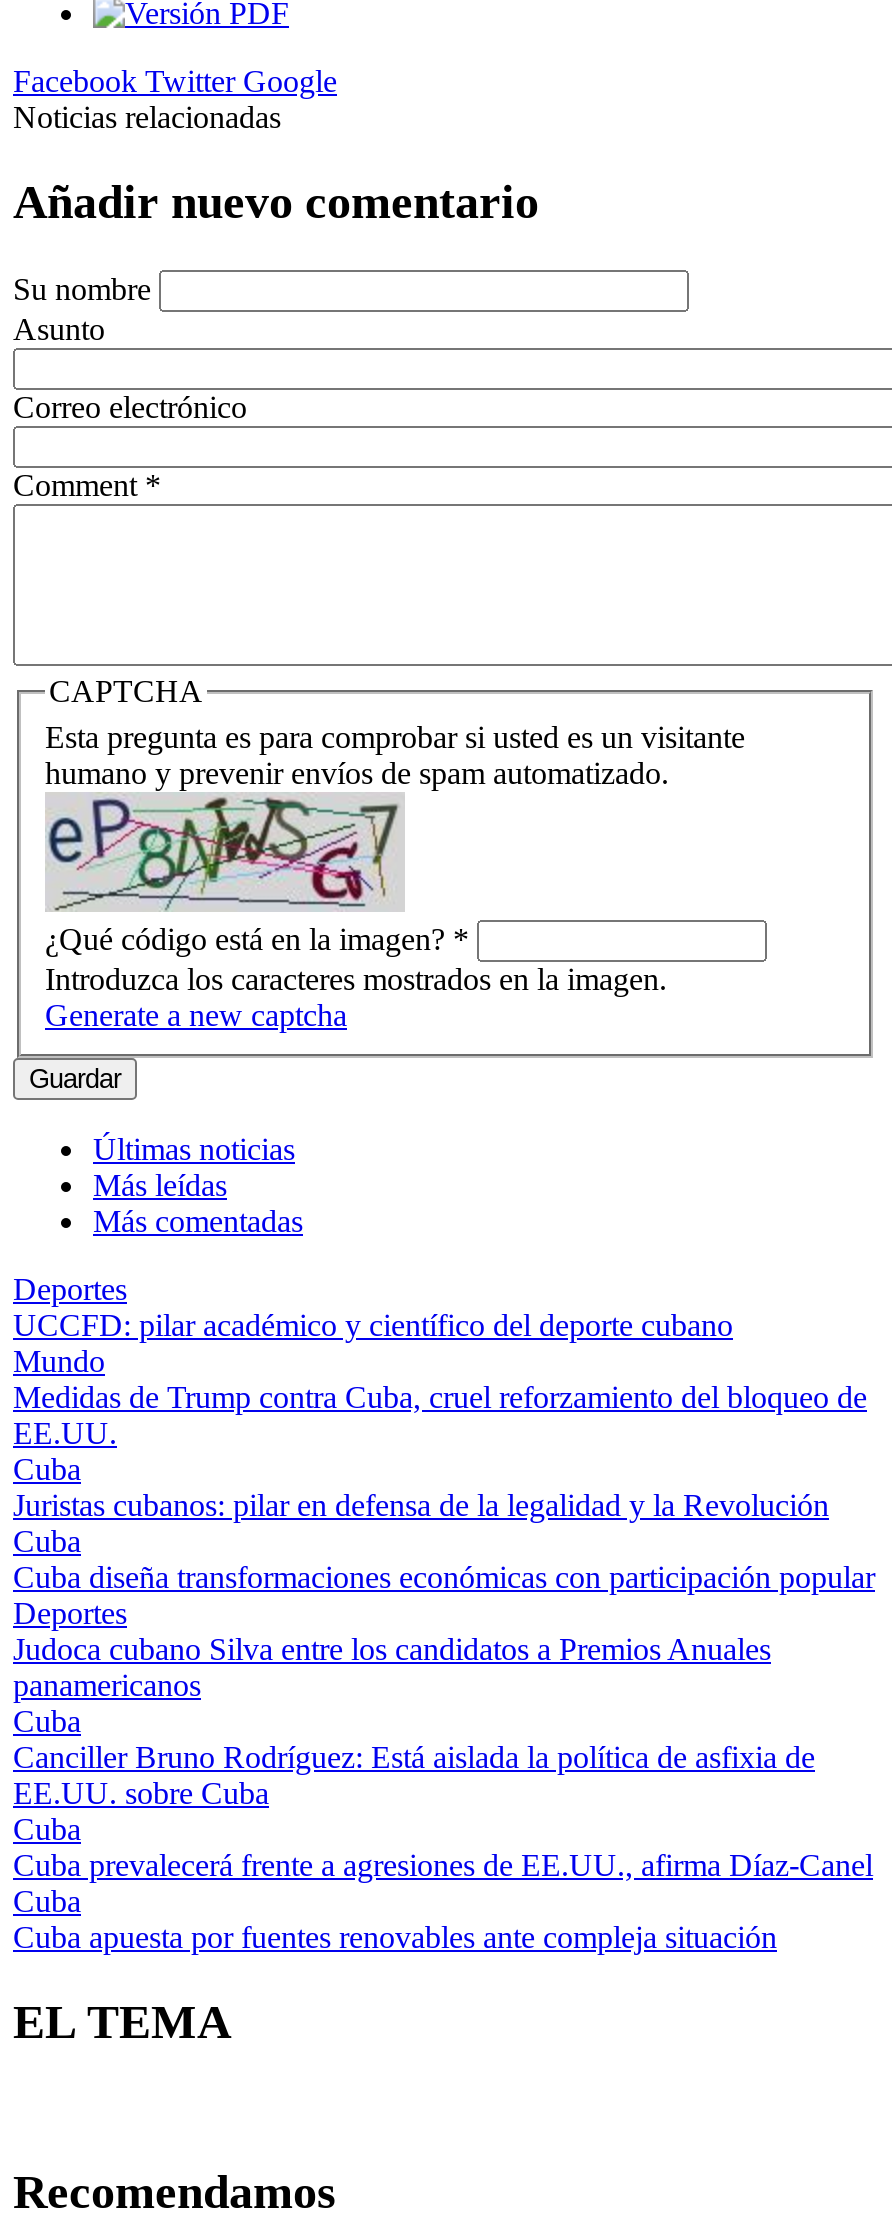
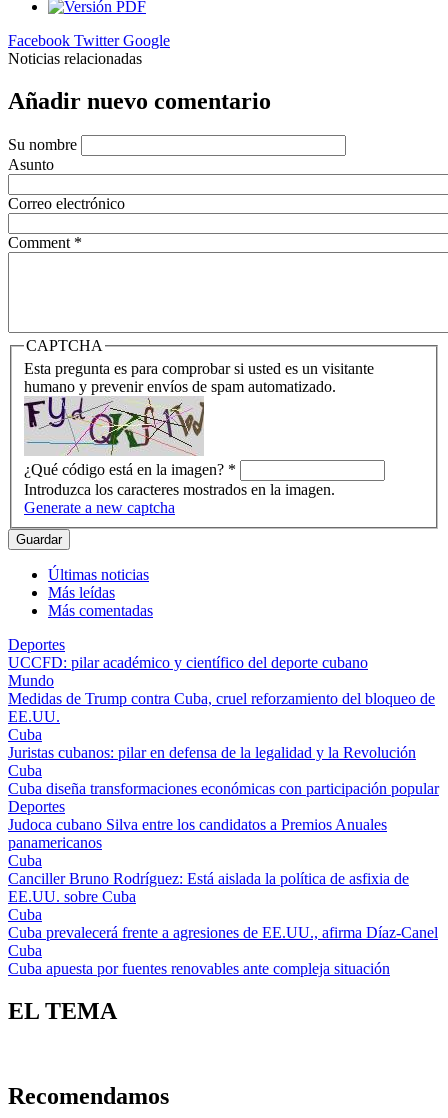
[47,796,405,912] [image] -> [23,398,205,455] [image]

